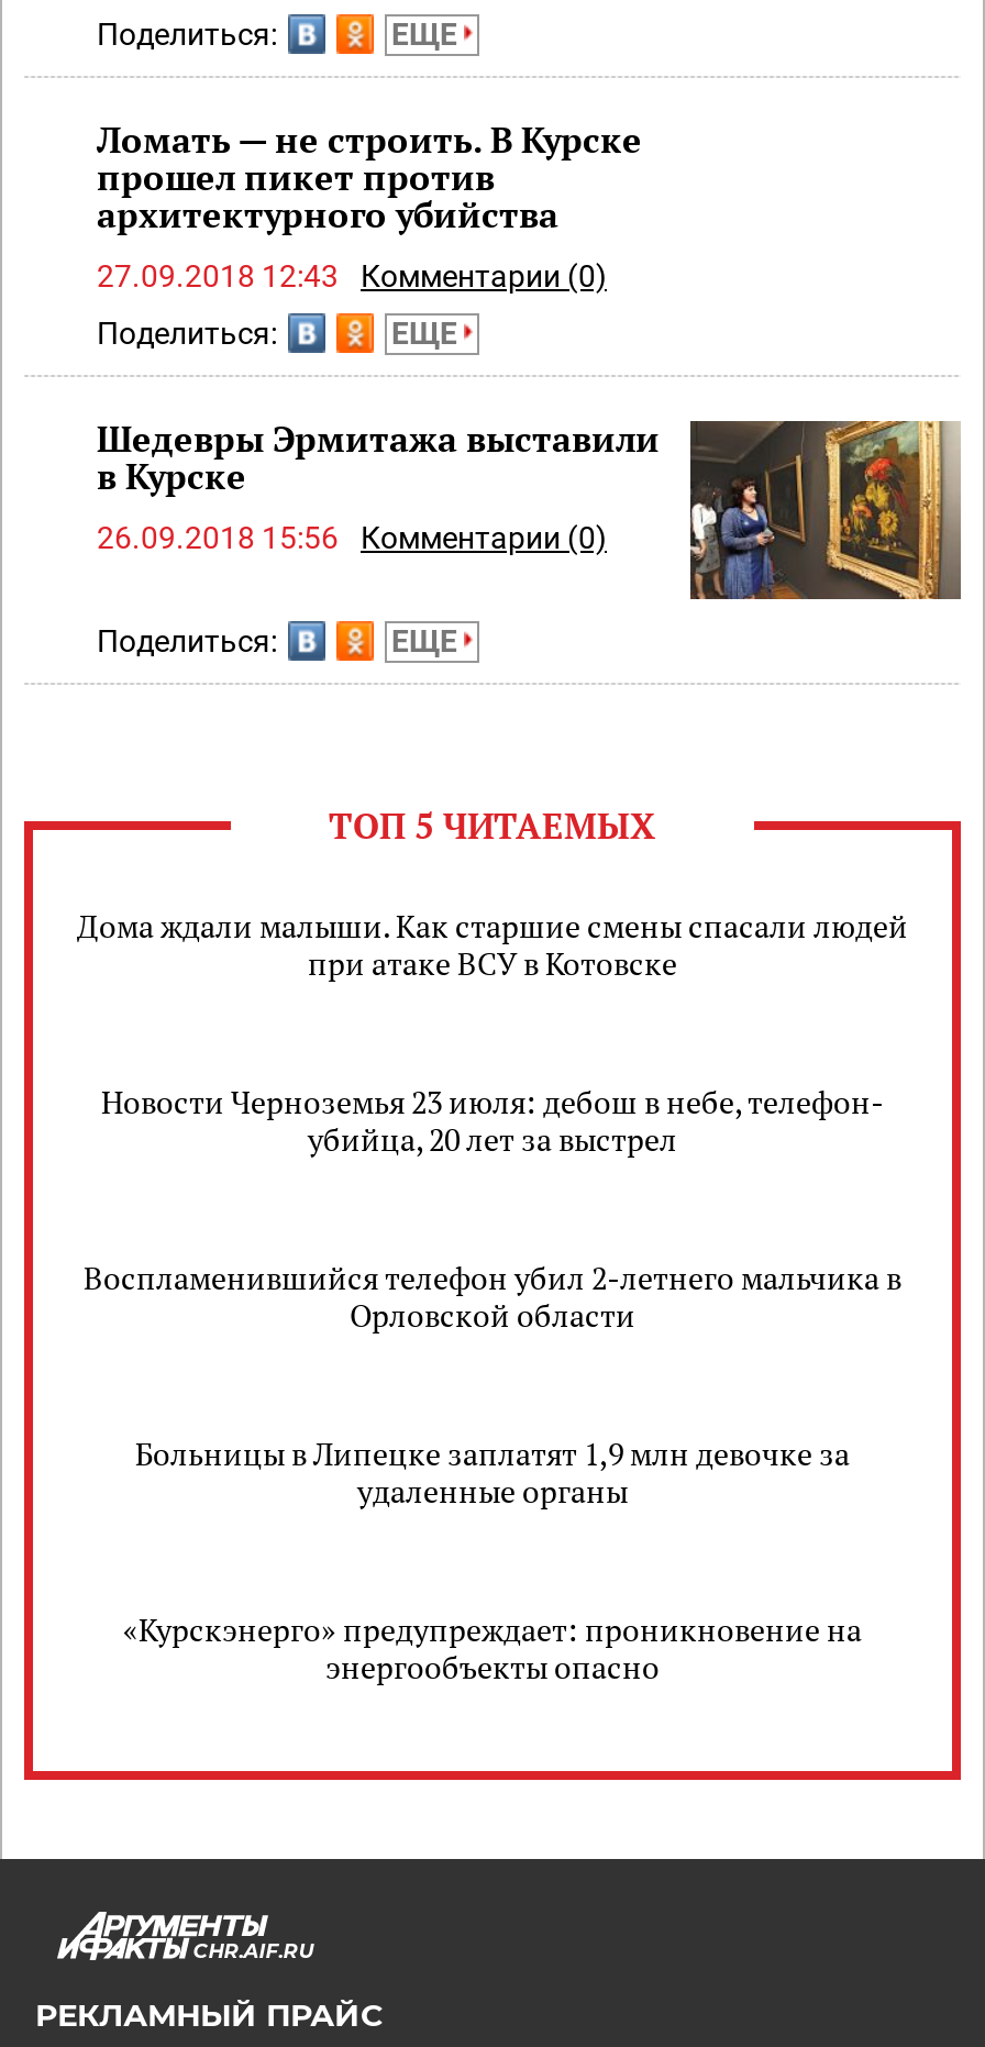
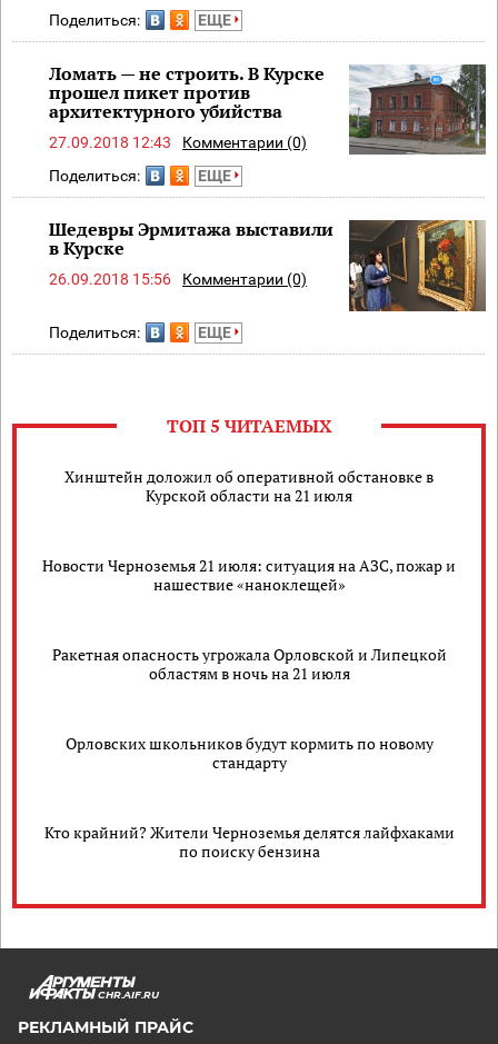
none -> [348,63,487,156] [image]
[77,905,908,984] Дома ждали малыши. Как старшие смены спасали людей | при атаке ВСУ в Котовске -> [64,465,434,505] Хинштейн доложил об оперативной обстановке в | Курской области на 21 июля
[101,1081,884,1160] Новости Черноземья 23 июля: дебош в небе, телефон- | убийца, 20 лет за выстрел -> [42,554,456,594] Новости Черноземья 21 июля: ситуация на АЗС, пожар и | нашествие «наноклещей»
[84,1257,901,1336] Воспламенившийся телефон убил 2-летнего мальчика в | Орловской области -> [52,643,446,683] Ракетная опасность угрожала Орловской и Липецкой | областям в ночь на 21 июля
[135,1433,850,1512] Больницы в Липецке заплатят 1,9 млн девочке за | удаленные органы -> [65,732,433,772] Орловских школьников будут кормить по новому | стандарту
[123,1609,862,1688] «Курскэнерго» предупреждает: проникновение на | энергообъекты опасно -> [44,821,454,861] Кто крайний? Жители Черноземья делятся лайфхаками | по поиску бензина

